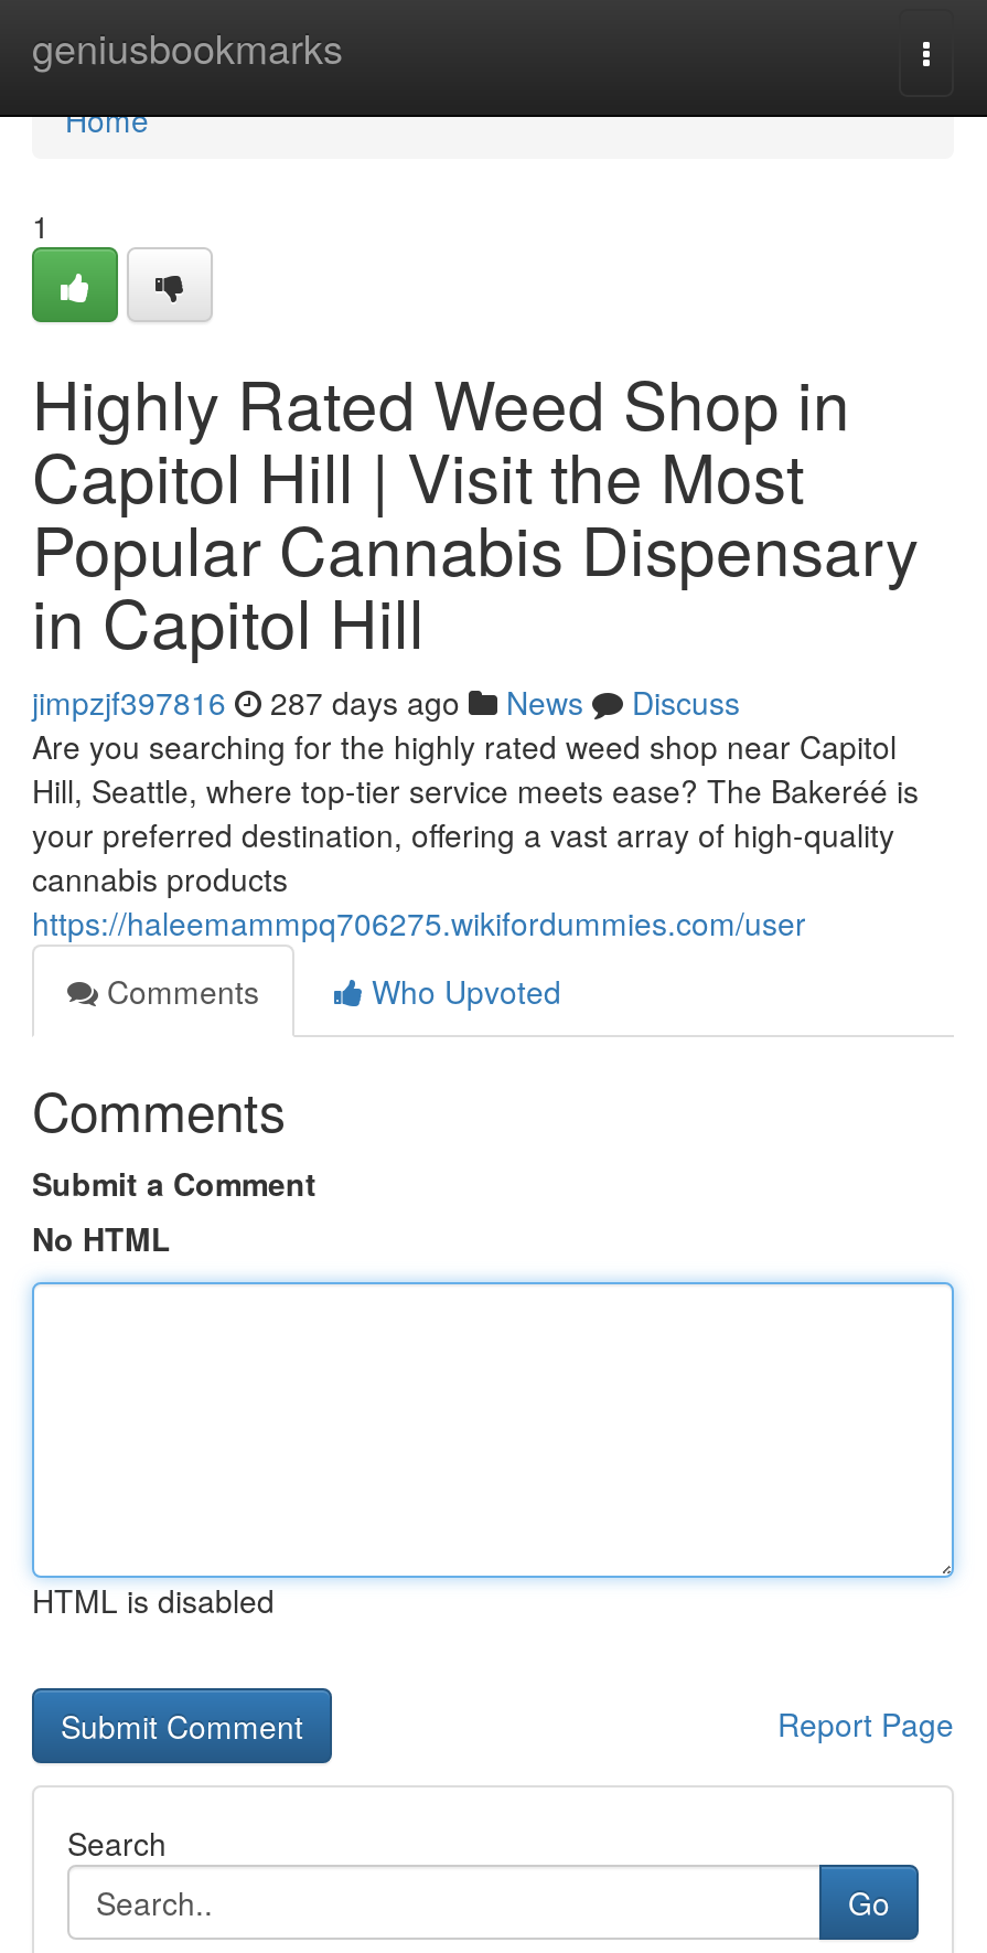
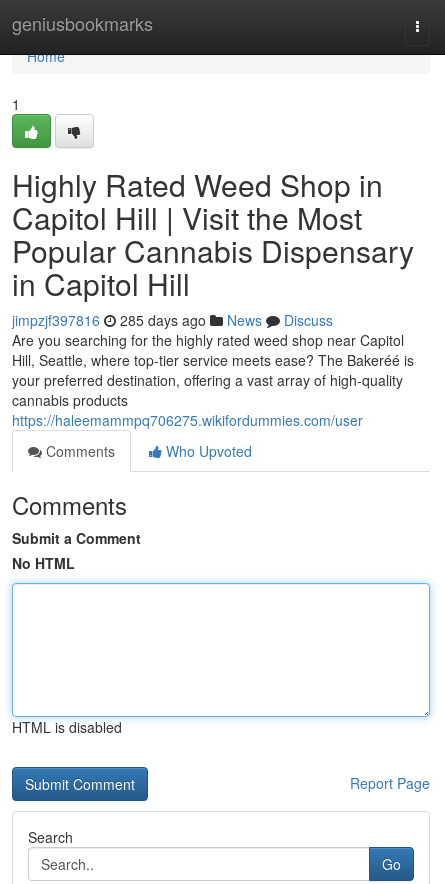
[32,680,740,724] jimpzjf397816 287 days ago News Discuss -> [12,310,333,330] jimpzjf397816 285 days ago News Discuss

